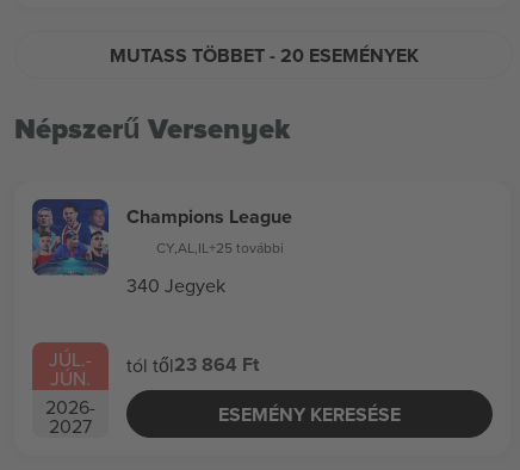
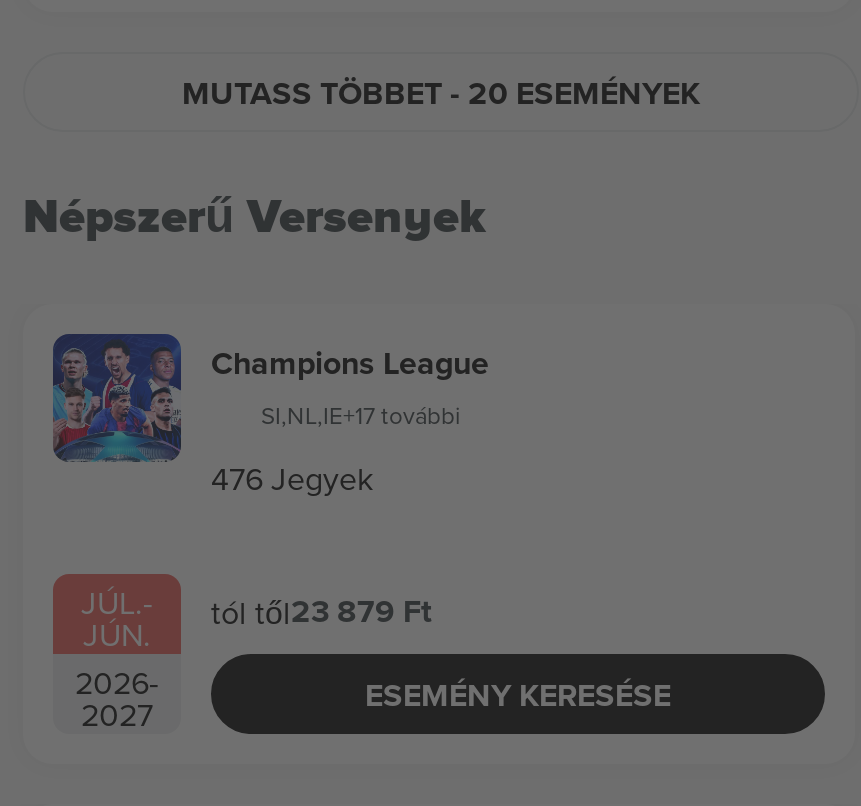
[156,237,284,258] CY,AL,IL+25 további -> [261,398,461,432] SI,NL,IE+17 további
[126,272,225,298] 340 Jegyek -> [211,456,373,500] 476 Jegyek
[126,351,259,378] tól től23 864 Ft -> [211,588,431,634] tól től23 879 Ft

